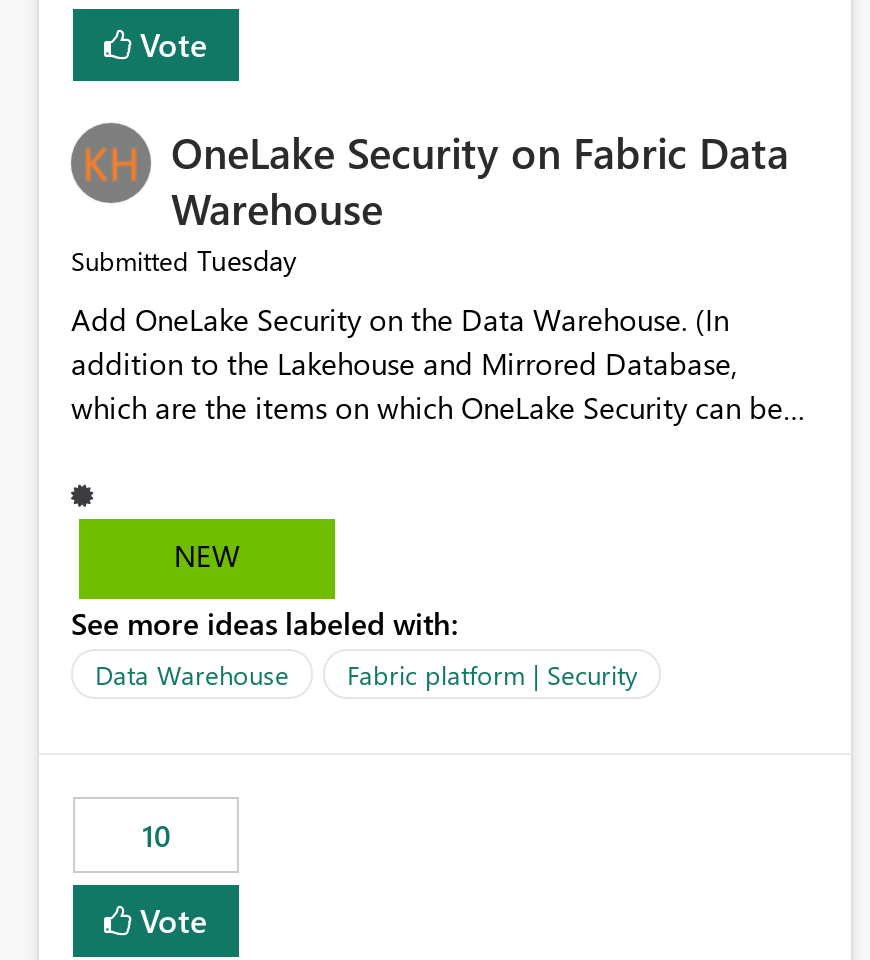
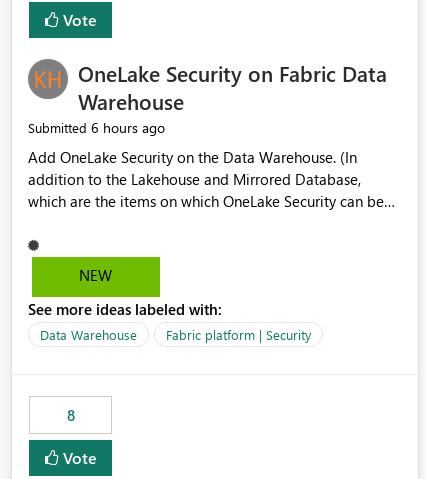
[71,242,297,280] Submitted Tuesday -> [28,118,165,137] Submitted 6 hours ago
[142,816,170,856] 10 -> [66,405,74,425] 8

